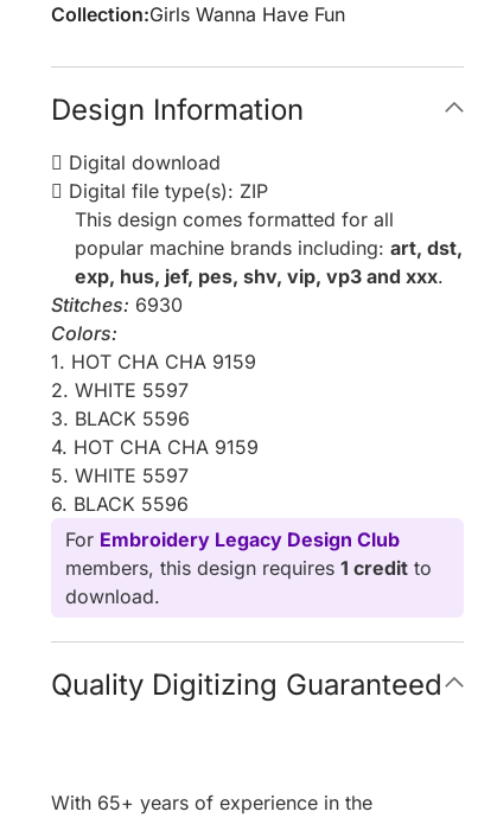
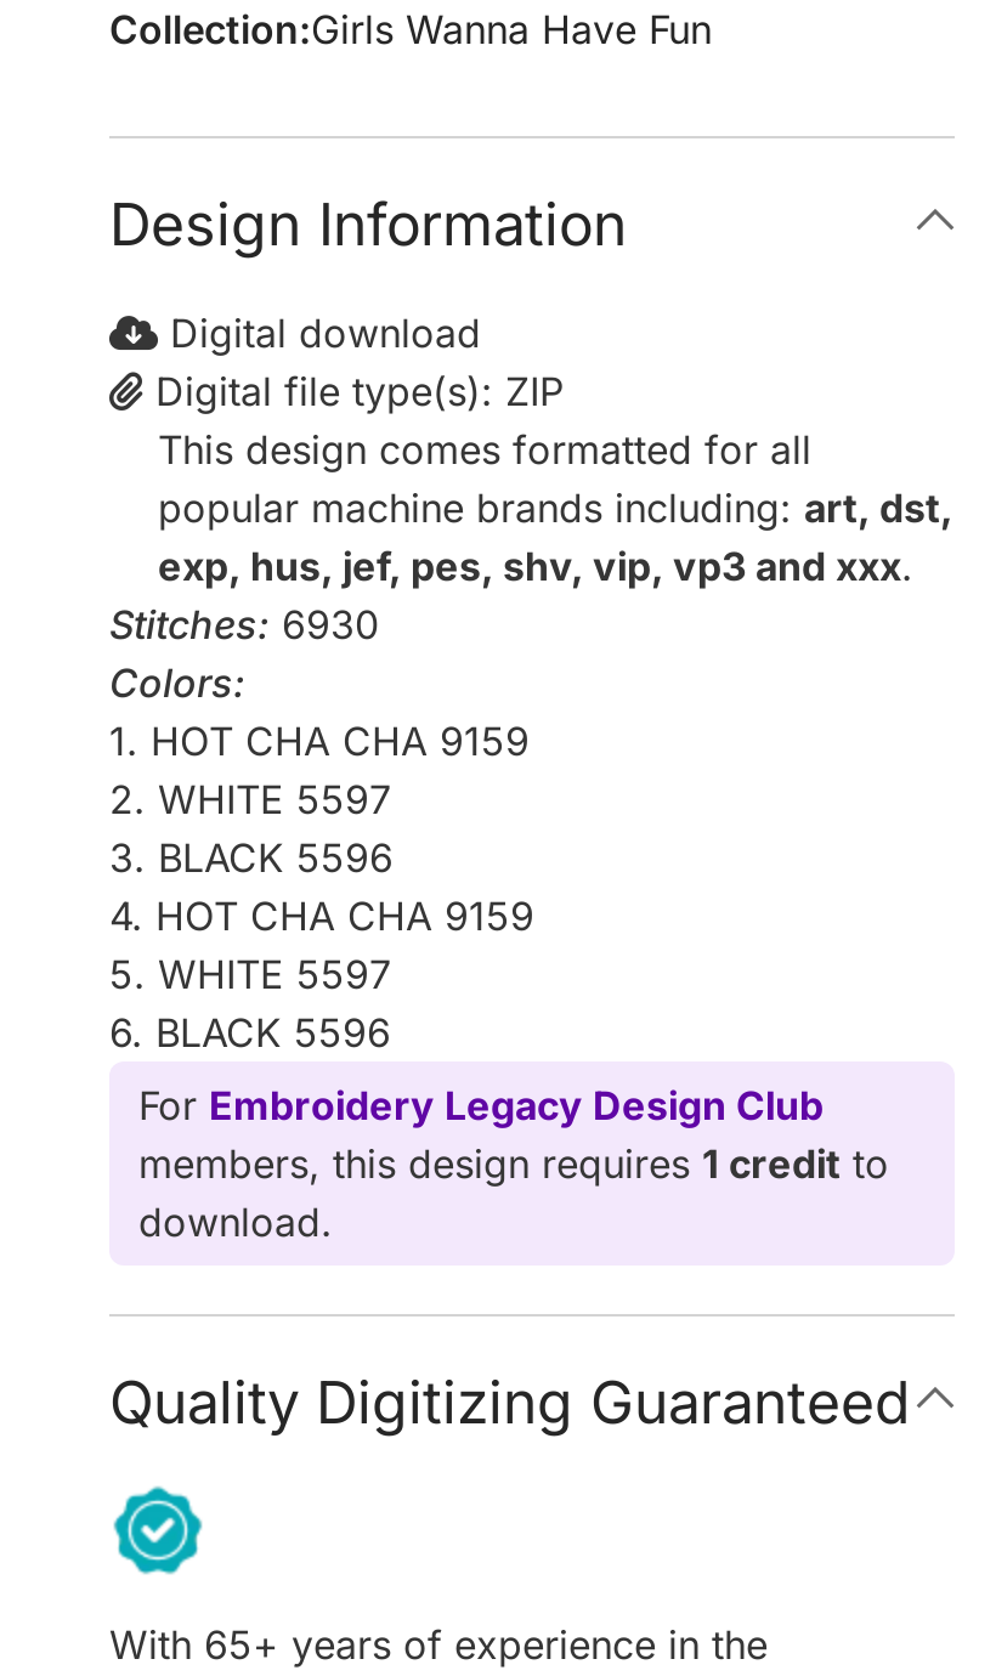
none -> [112,1484,204,1576] [image]

